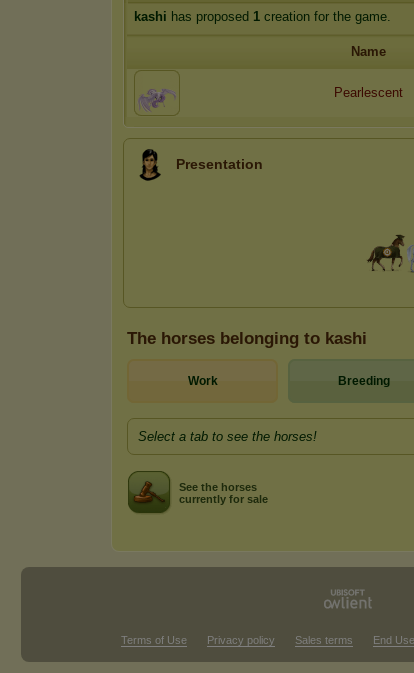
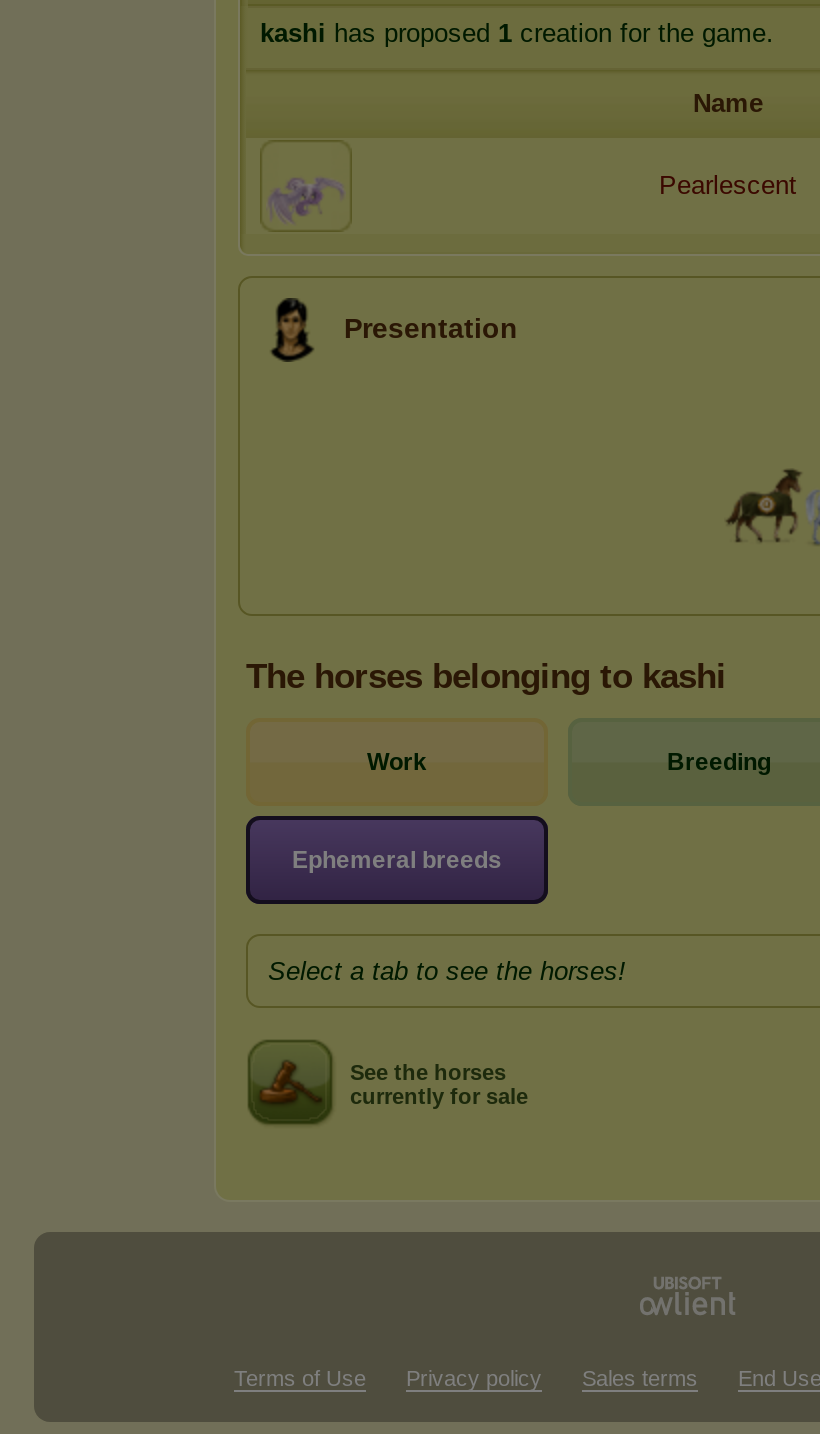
none -> [292,846,502,874] Ephemeral breeds

